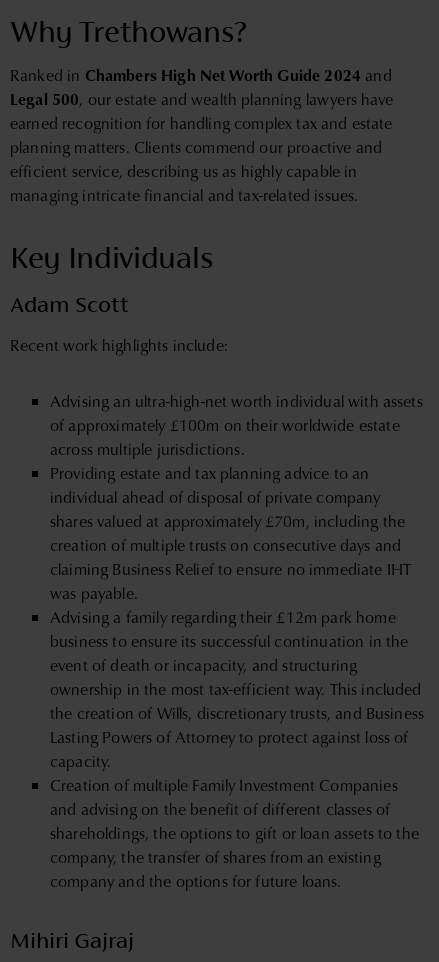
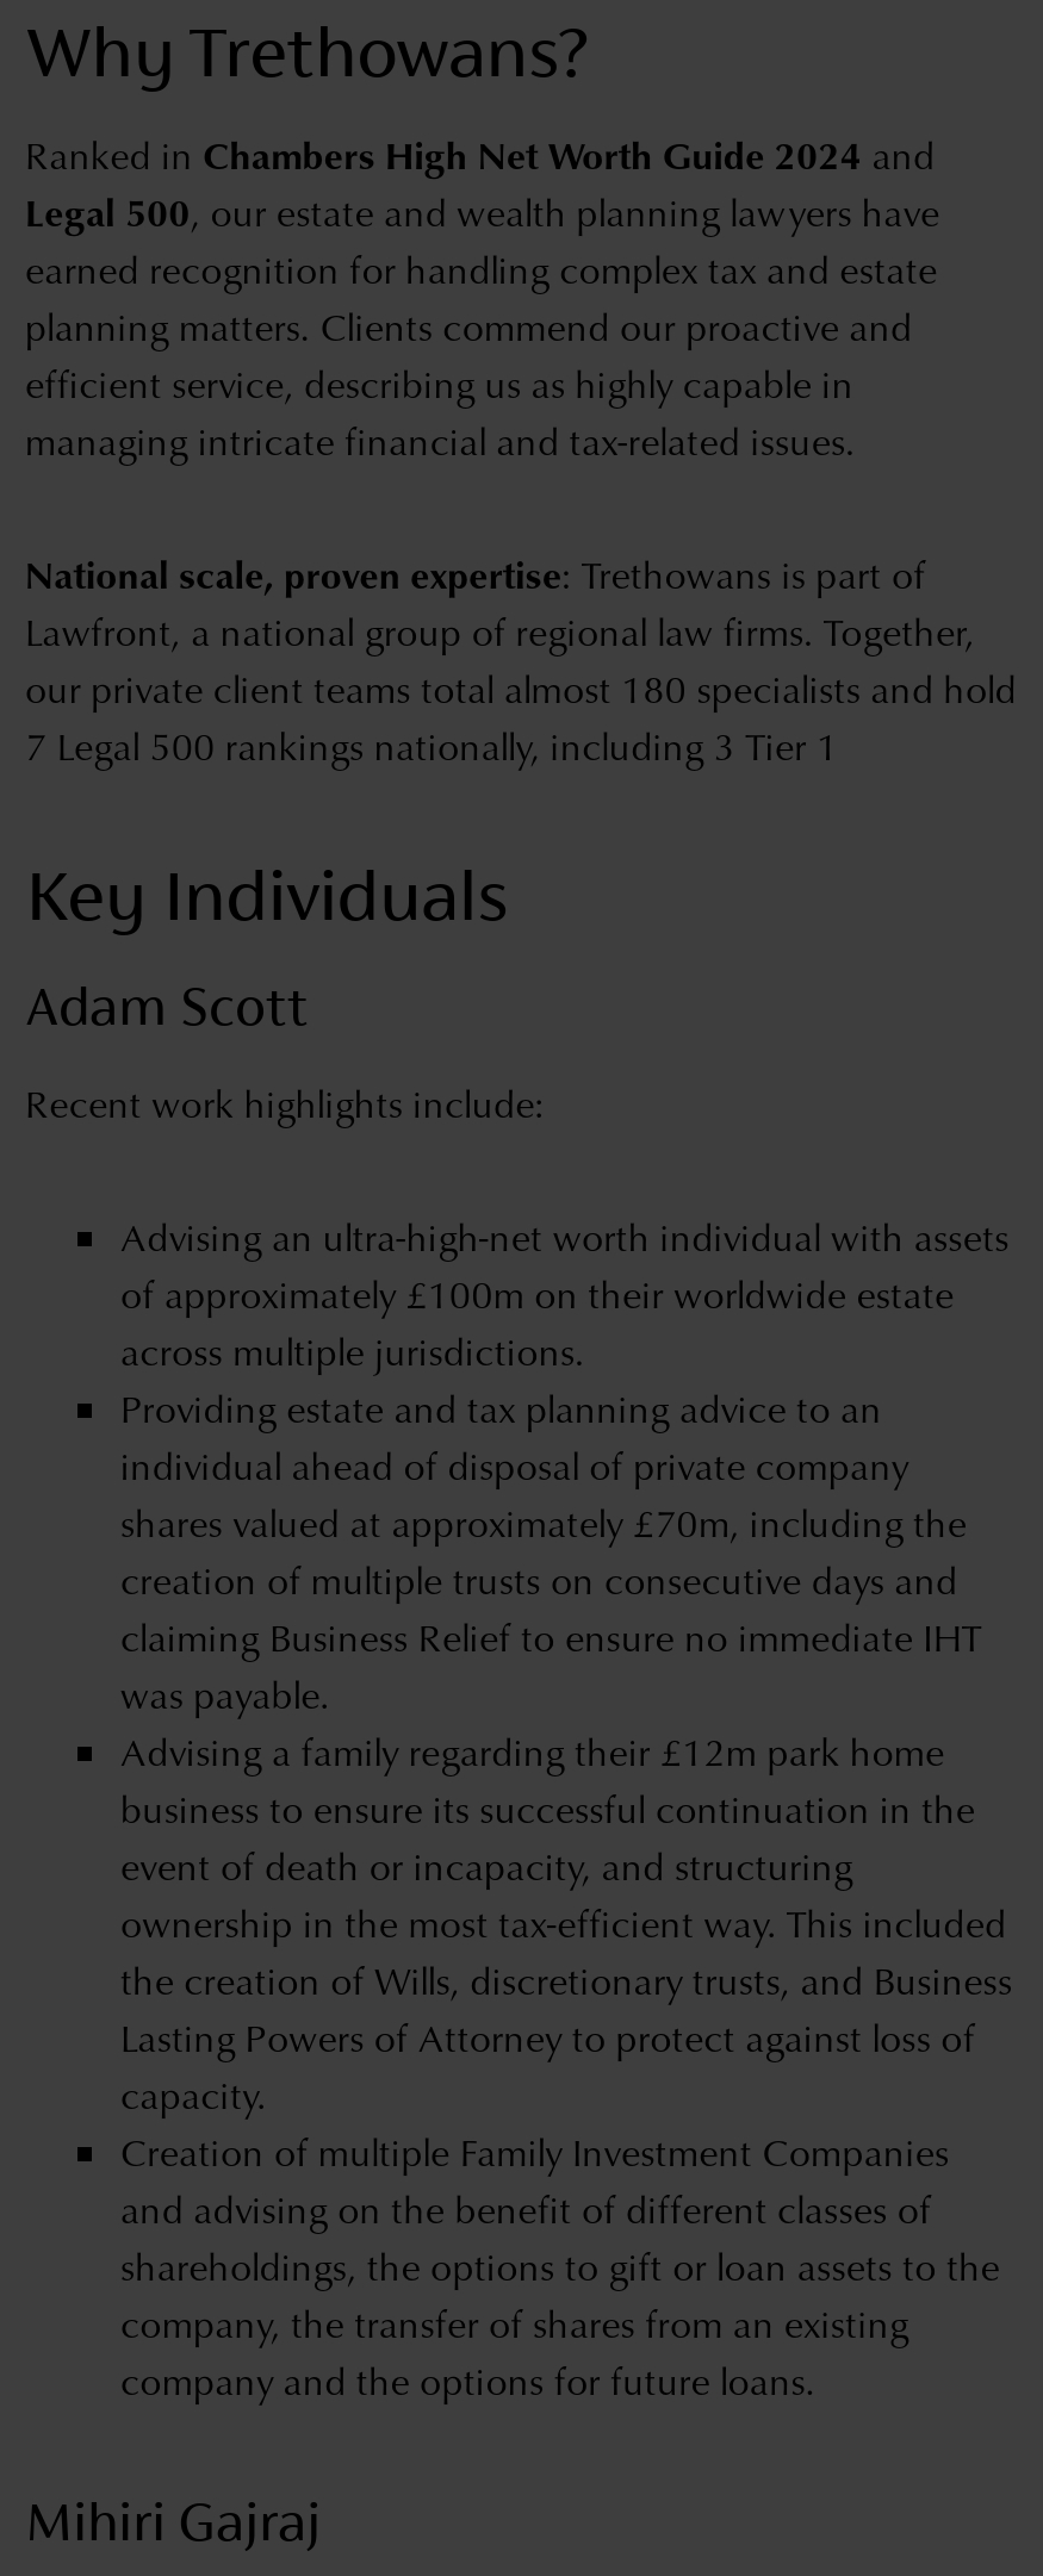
none -> [25,548,1017,772] National scale, proven expertise: Trethowans is part of | Lawfront, a national group of regional law firms. Together, | our private client teams total almost 180 specialists and hold | 7 Legal 500 rankings nationally, including 3 Tier 1

